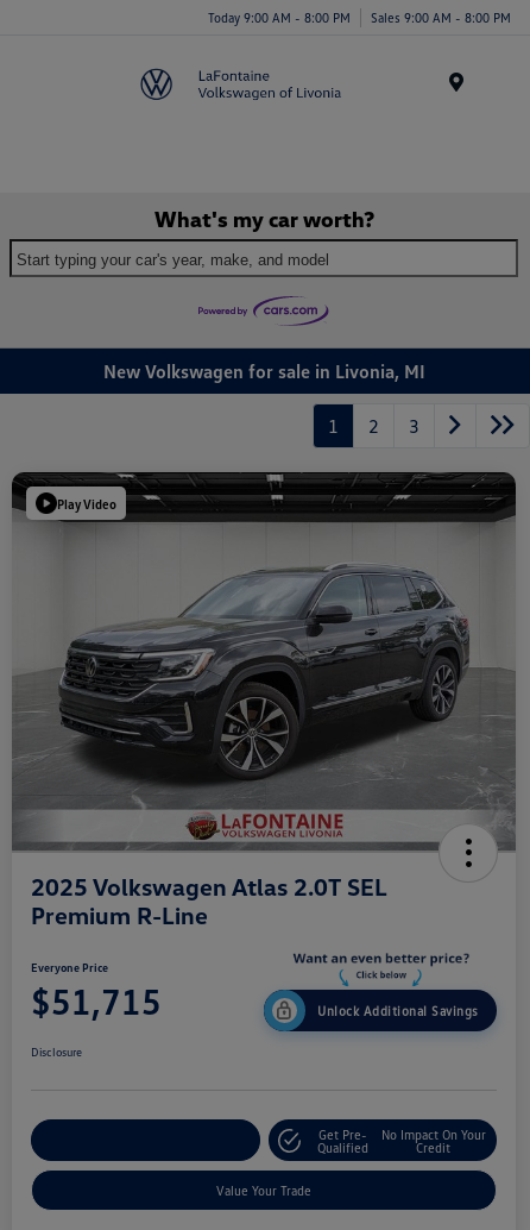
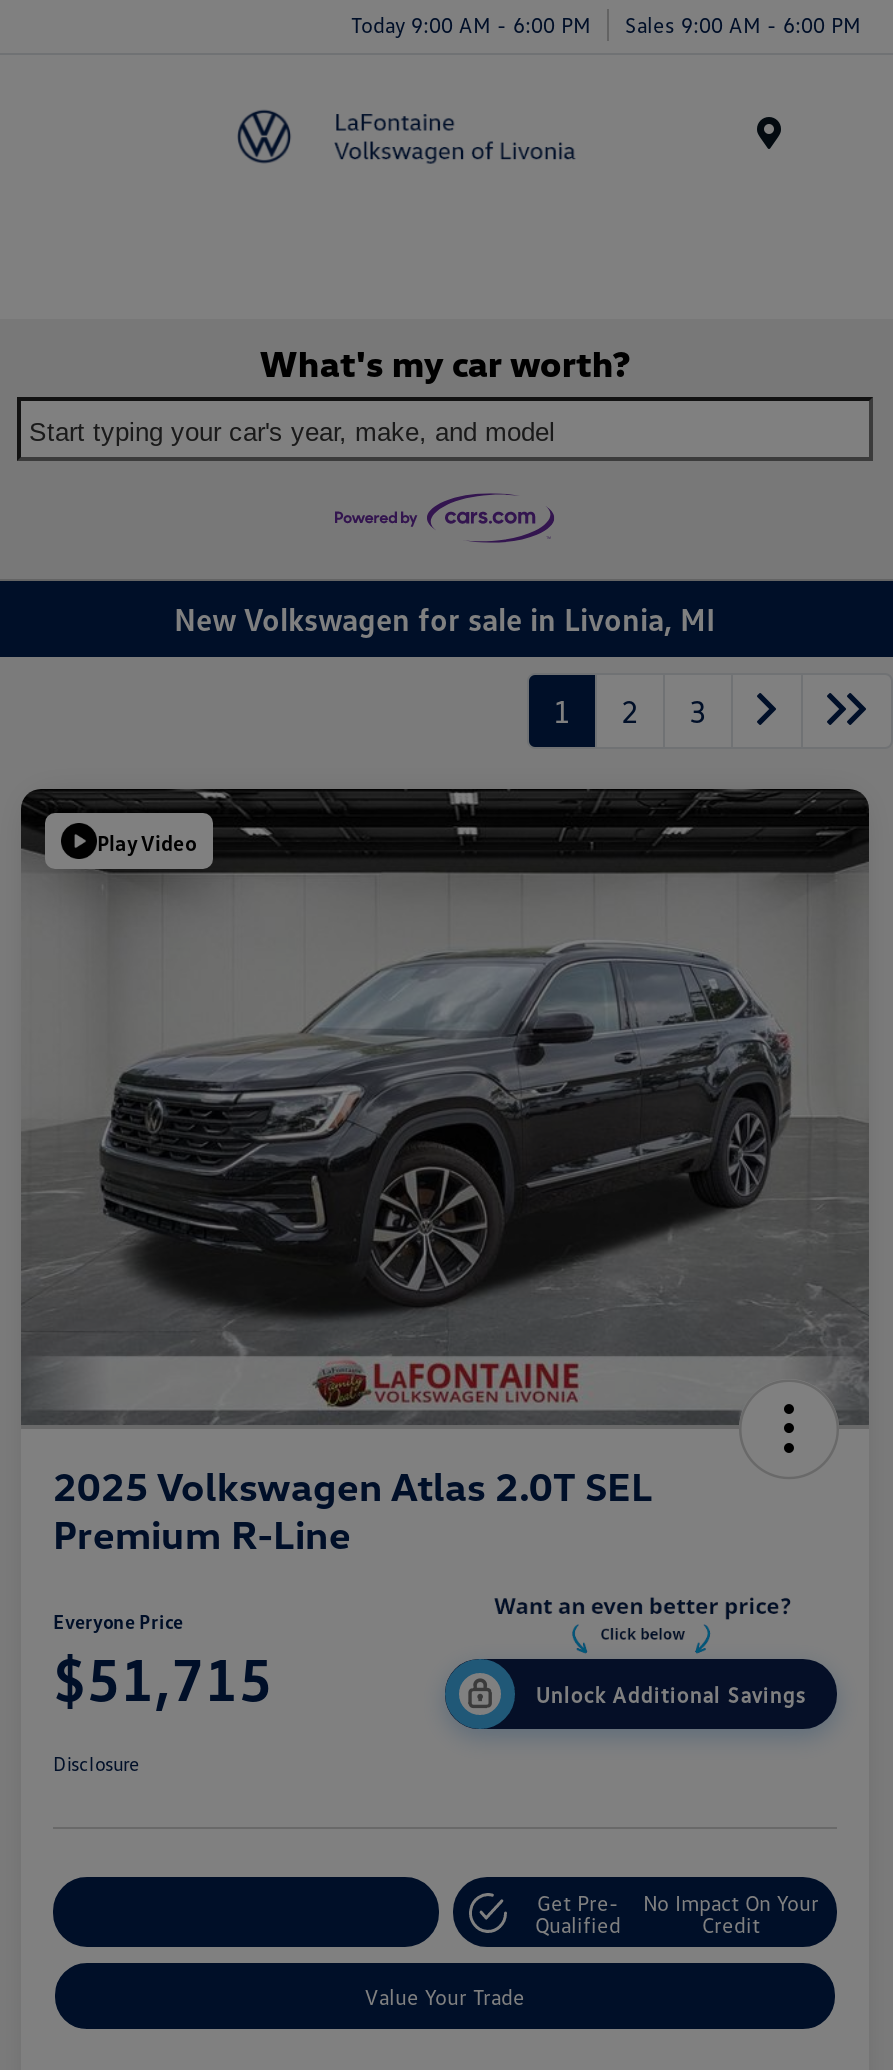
[208,9,351,24] Today 9:00 AM - 8:00 PM -> [351,10,591,36] Today 9:00 AM - 6:00 PM
[371,9,511,24] Sales 9:00 AM - 8:00 PM -> [625,10,861,36] Sales 9:00 AM - 6:00 PM

